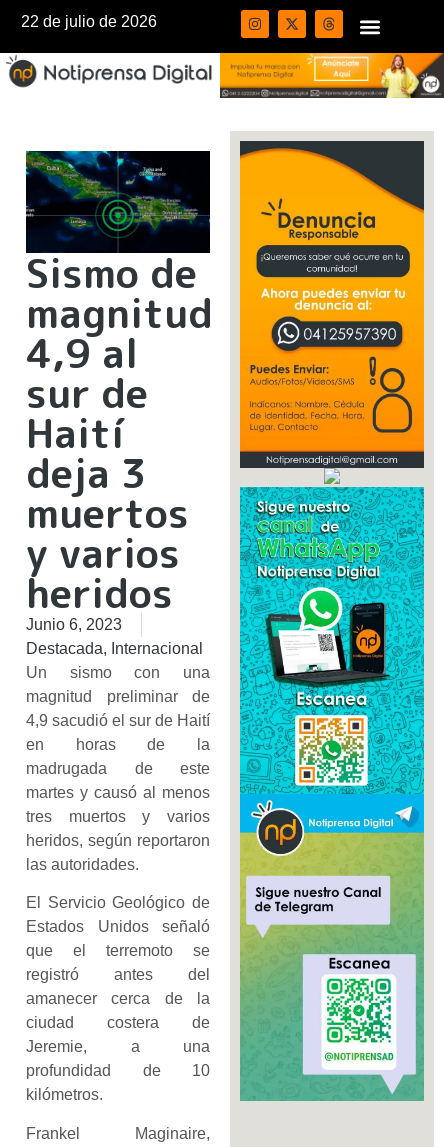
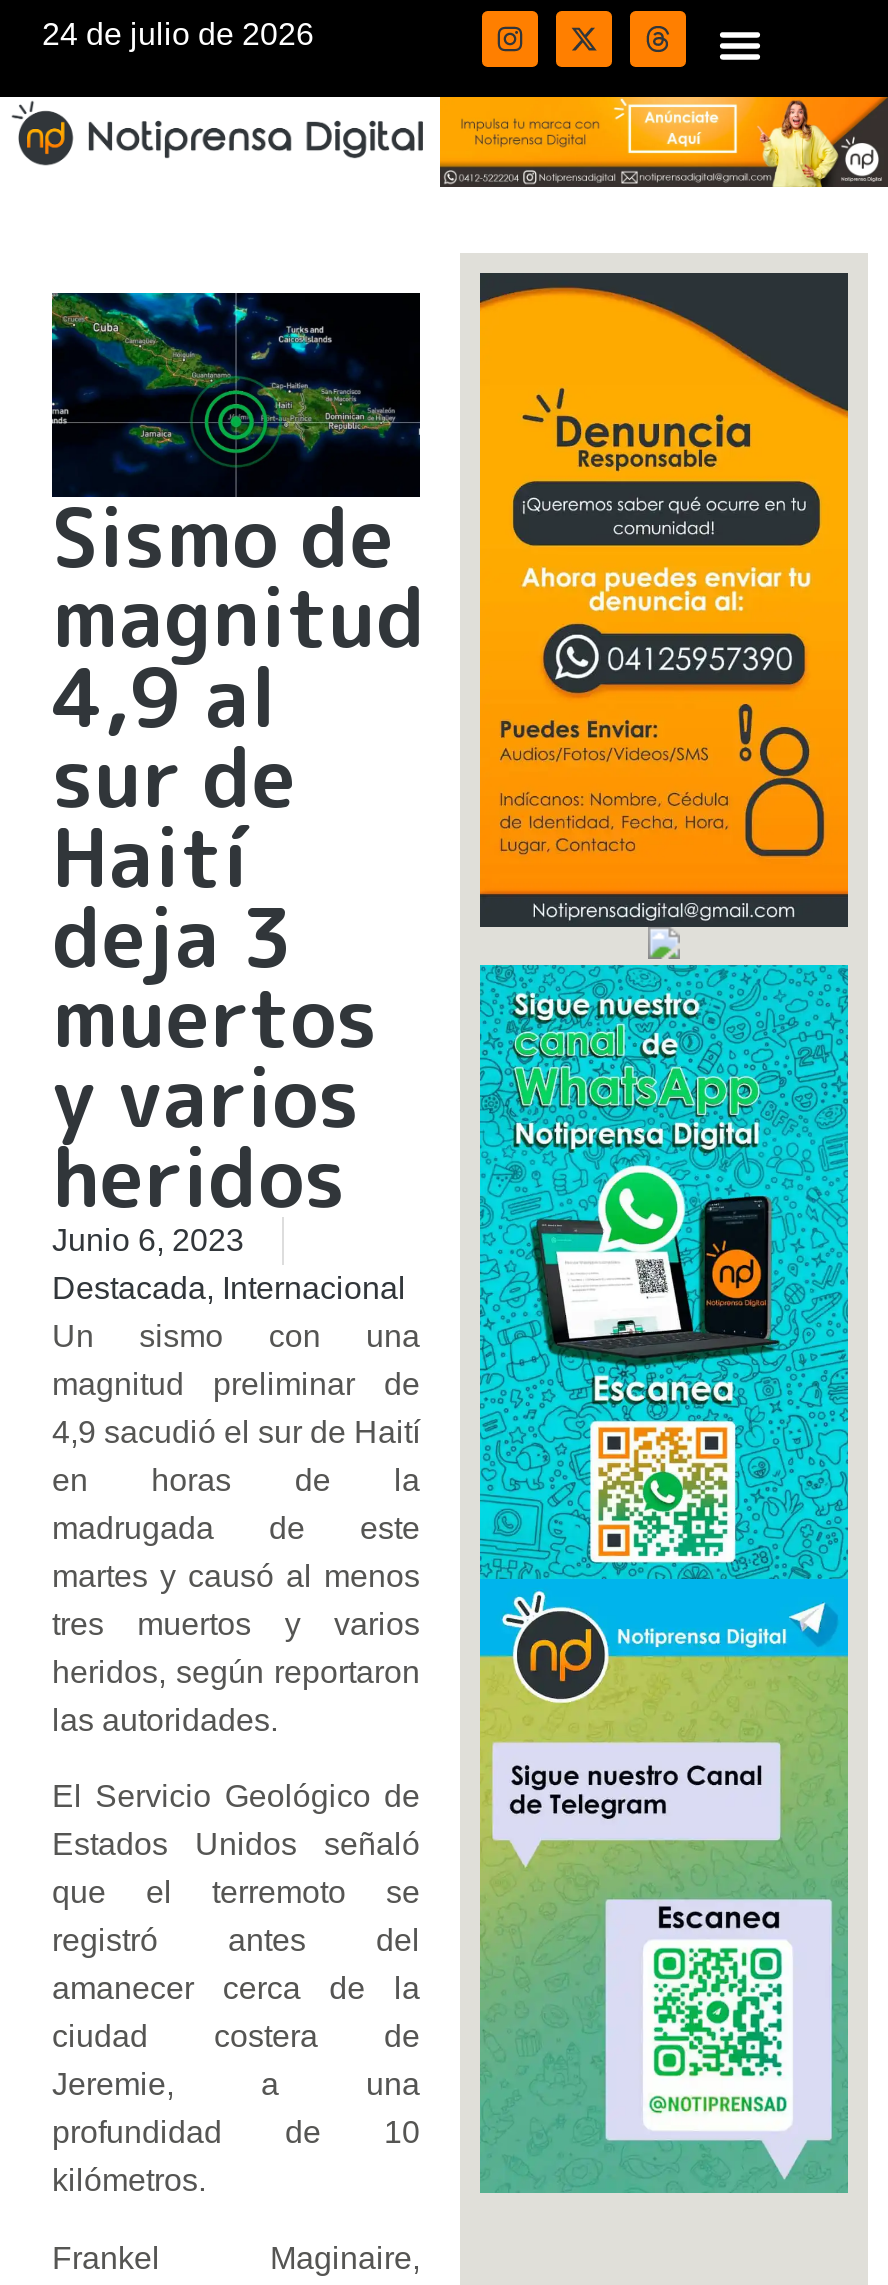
[21,13,157,30] 22 de julio de 2026 -> [42,17,314,51] 24 de julio de 2026

